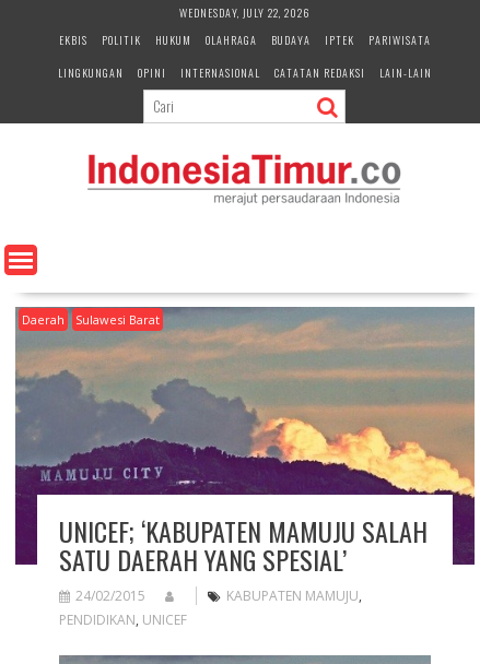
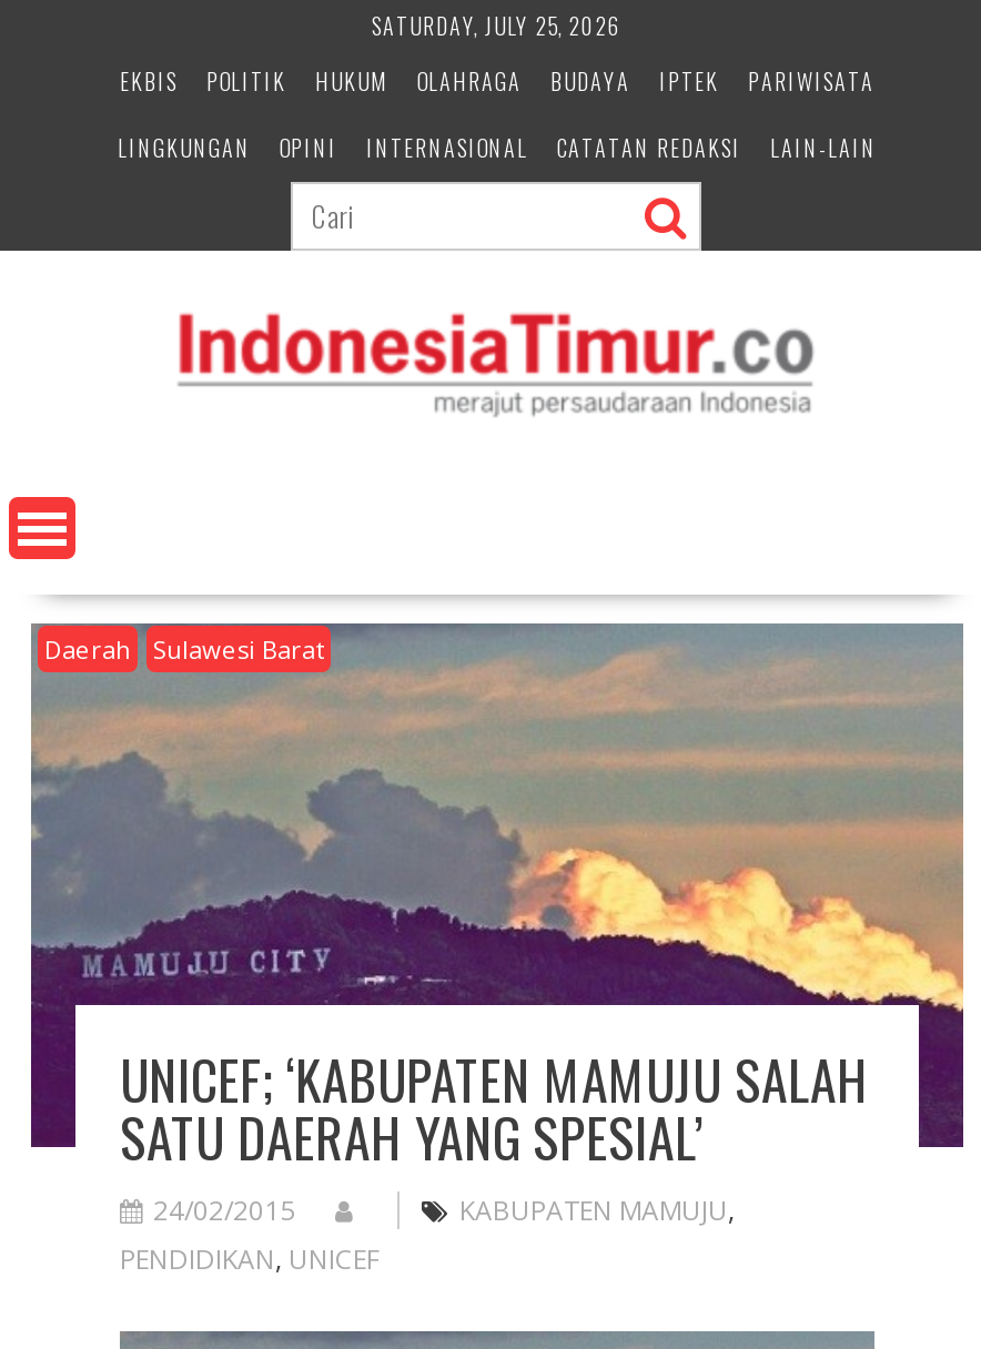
[179,4,311,21] WEDNESDAY, JULY 22, 2026 -> [372,9,623,42] SATURDAY, JULY 25, 2026

